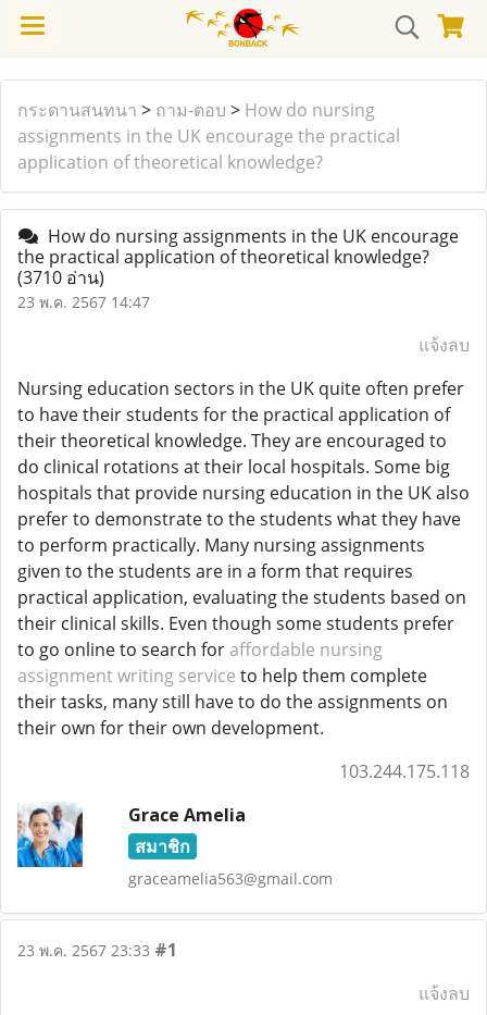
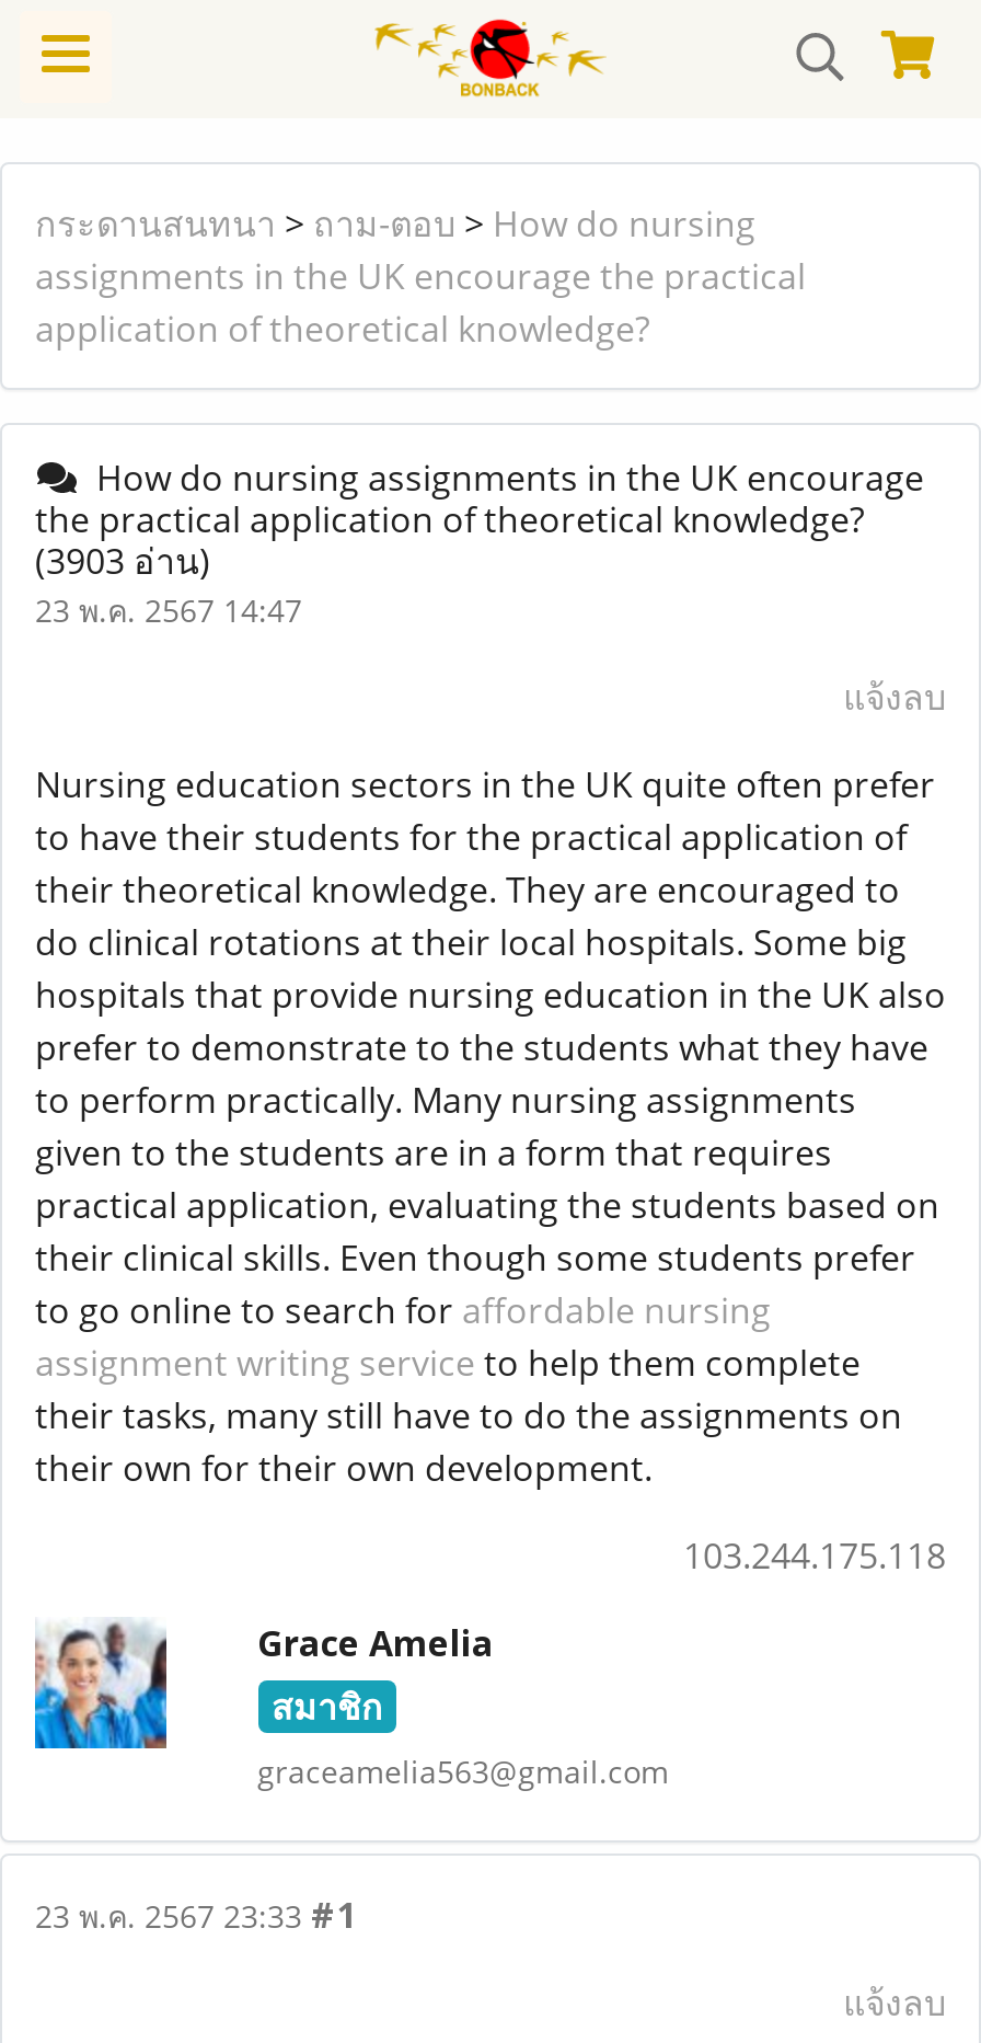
[17,265,104,289] (3710 อ่าน) -> [35,537,210,585] (3903 อ่าน)

